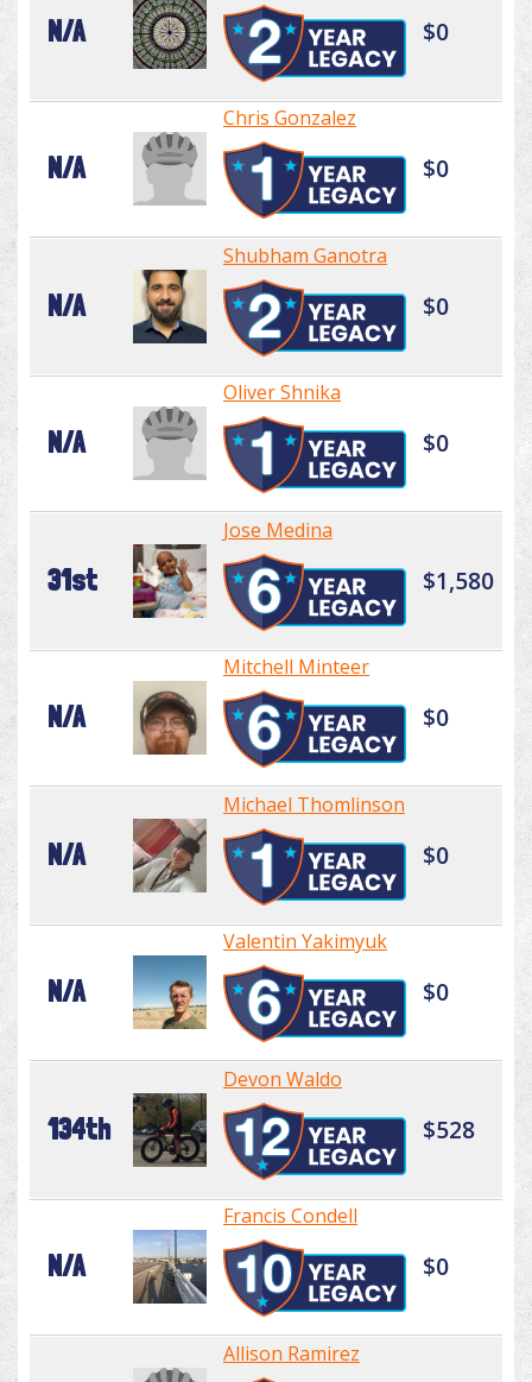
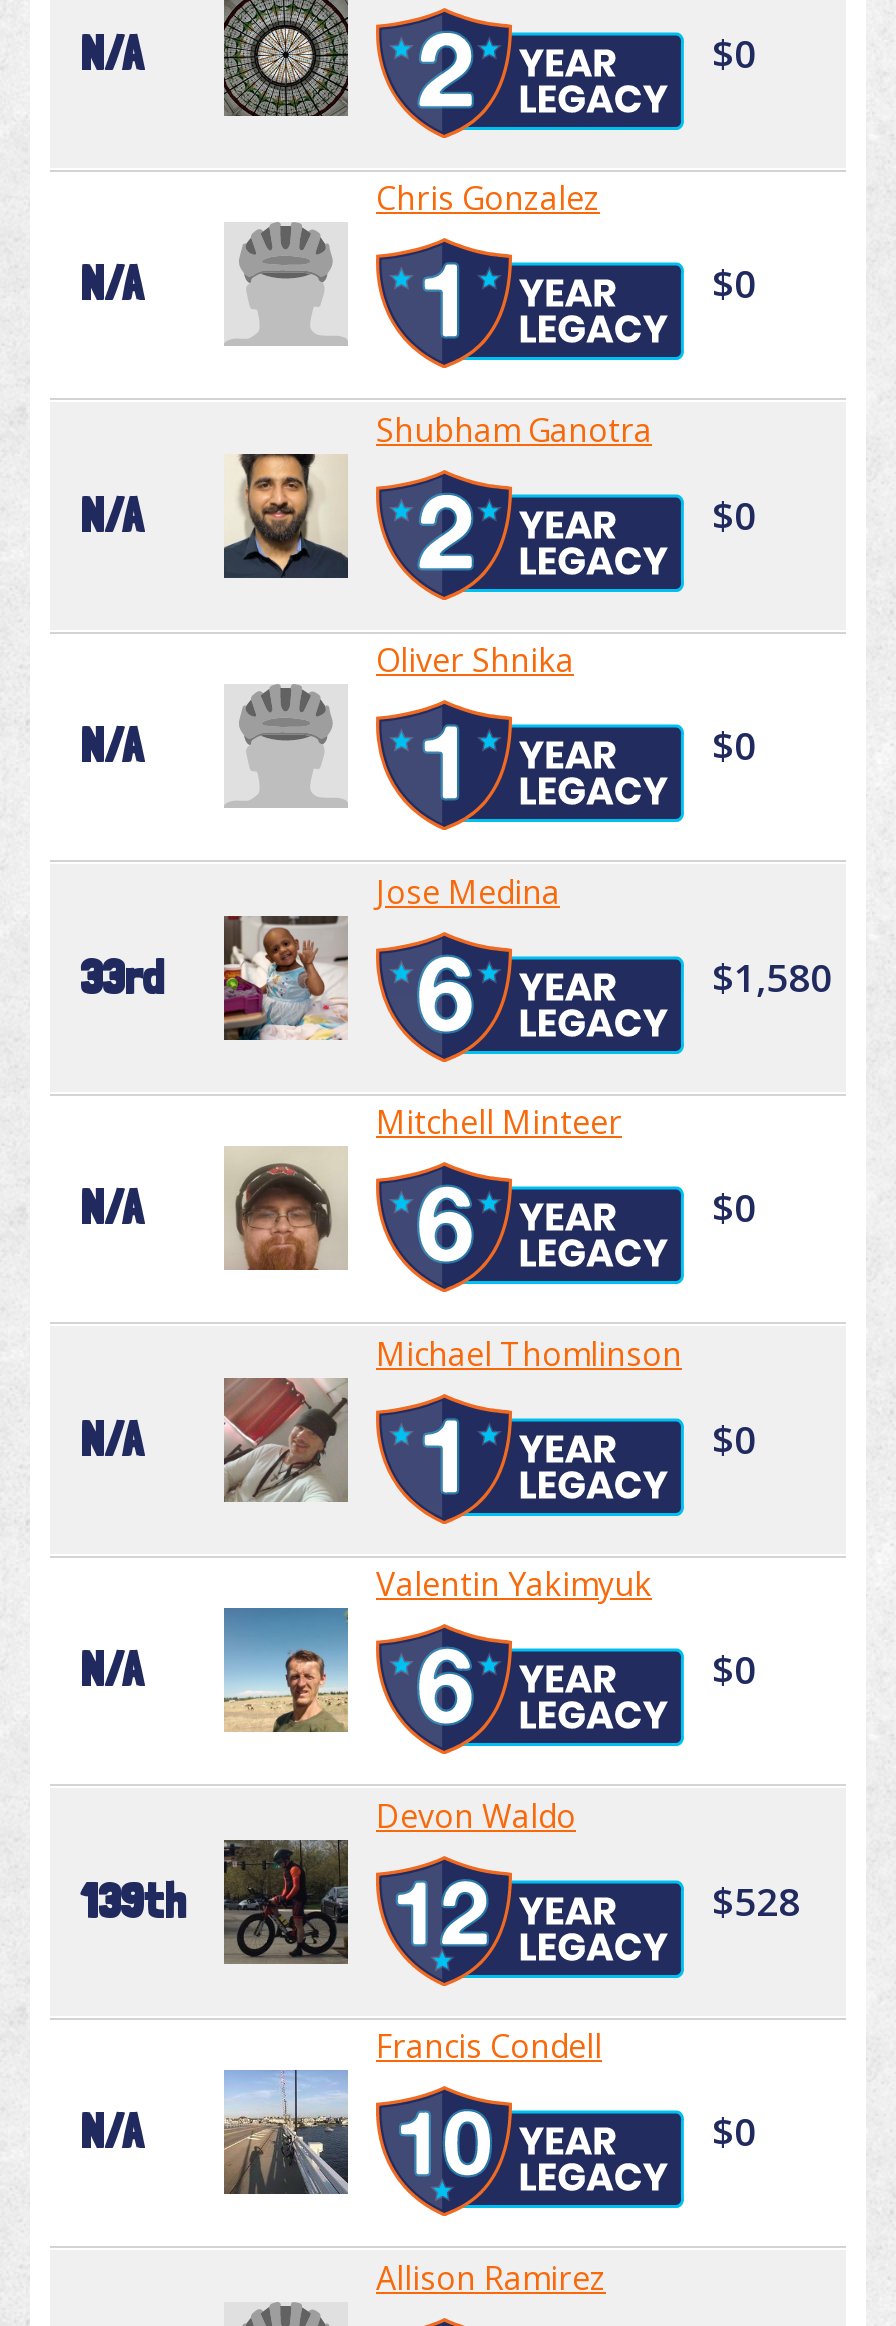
[47,563,97,598] 31st -> [80,948,166,1006] 33rd
[47,1112,110,1147] 134th -> [80,1872,186,1930] 139th

